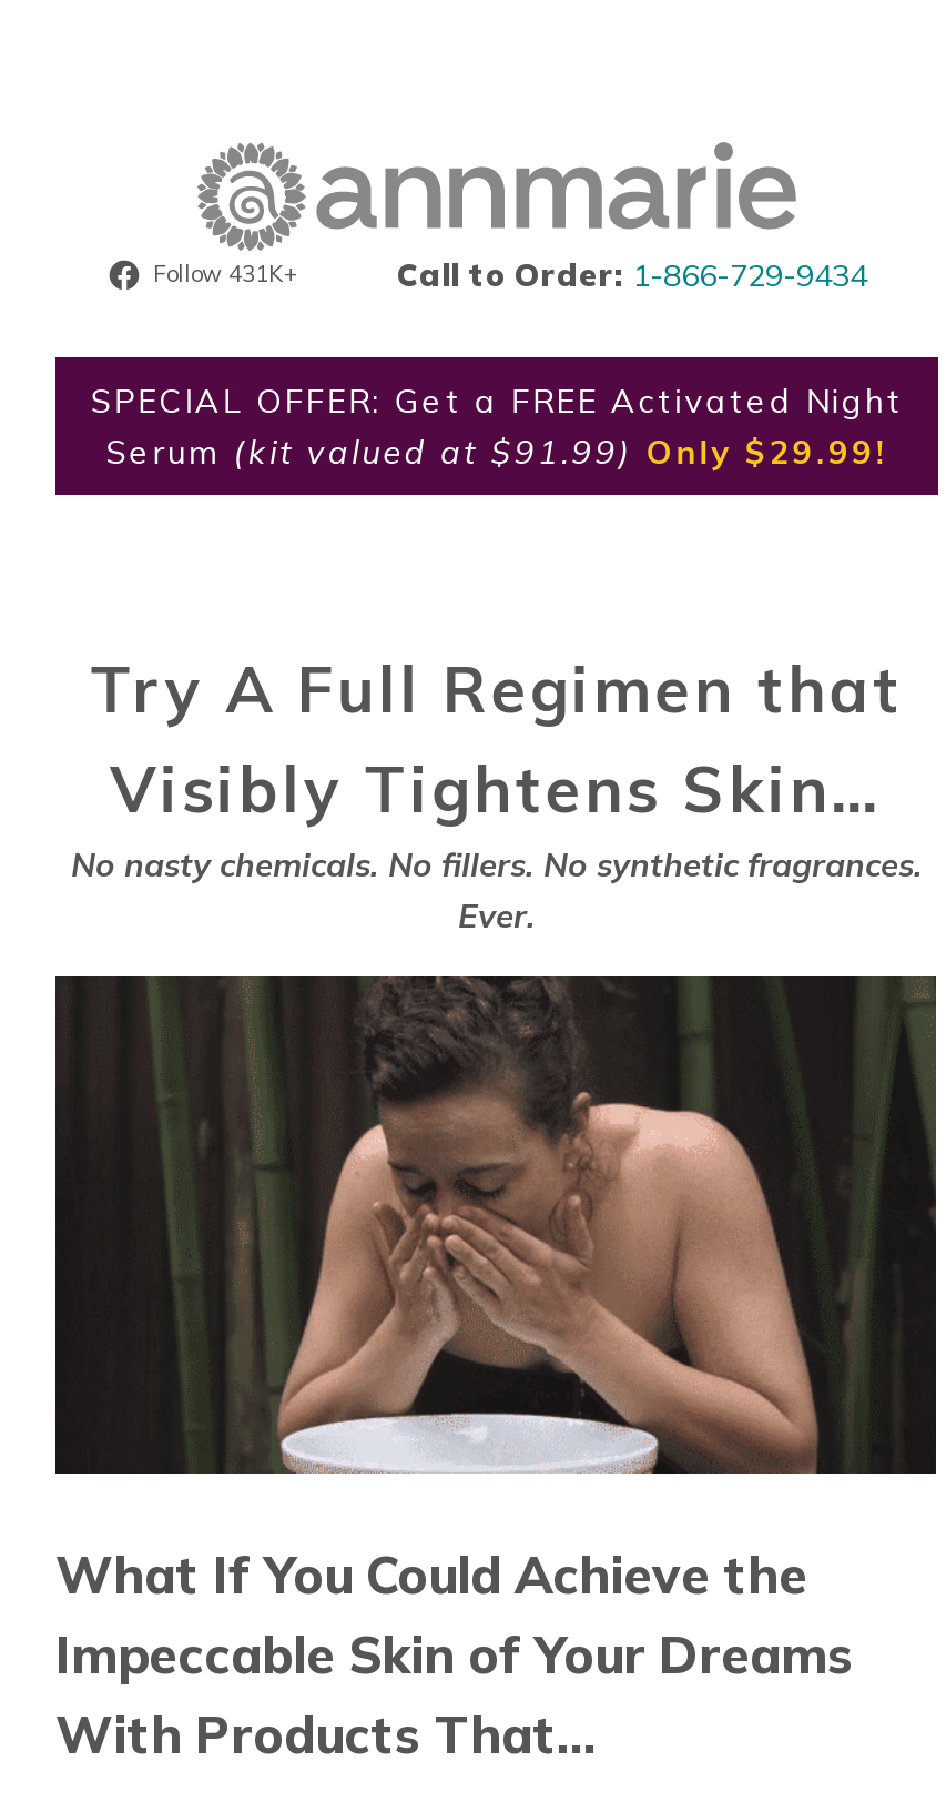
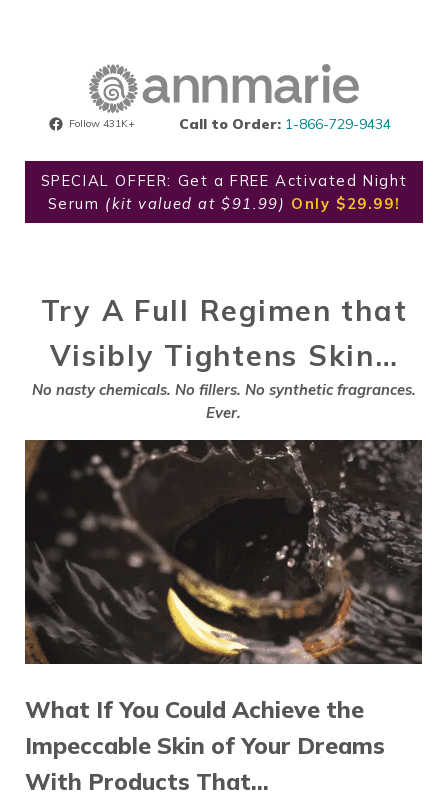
[53,976,936,1474] [image] -> [24,440,422,665] [image]

